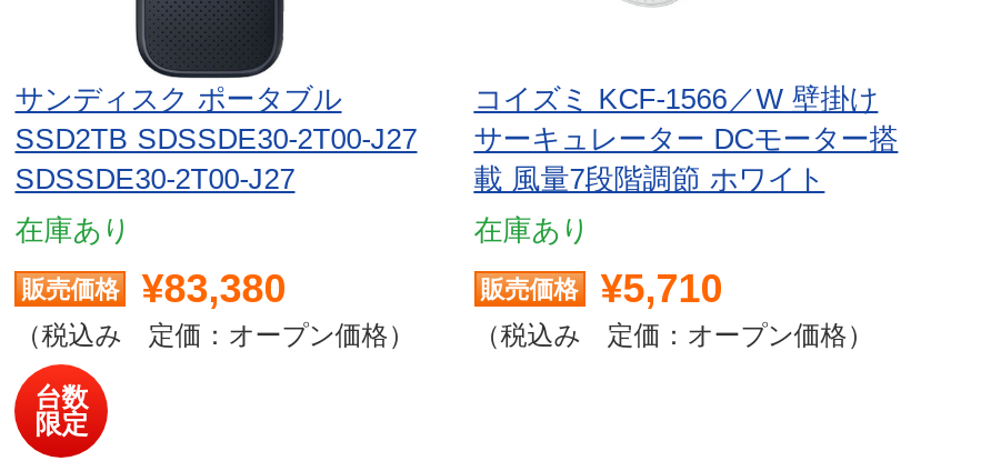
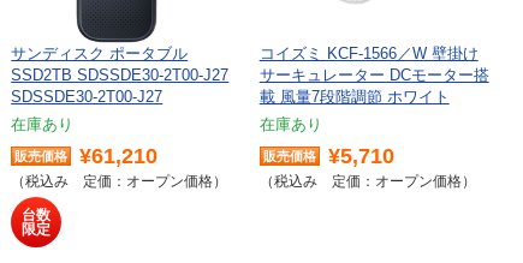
[142,267,286,312] ¥83,380 -> [80,145,158,169] ¥61,210

